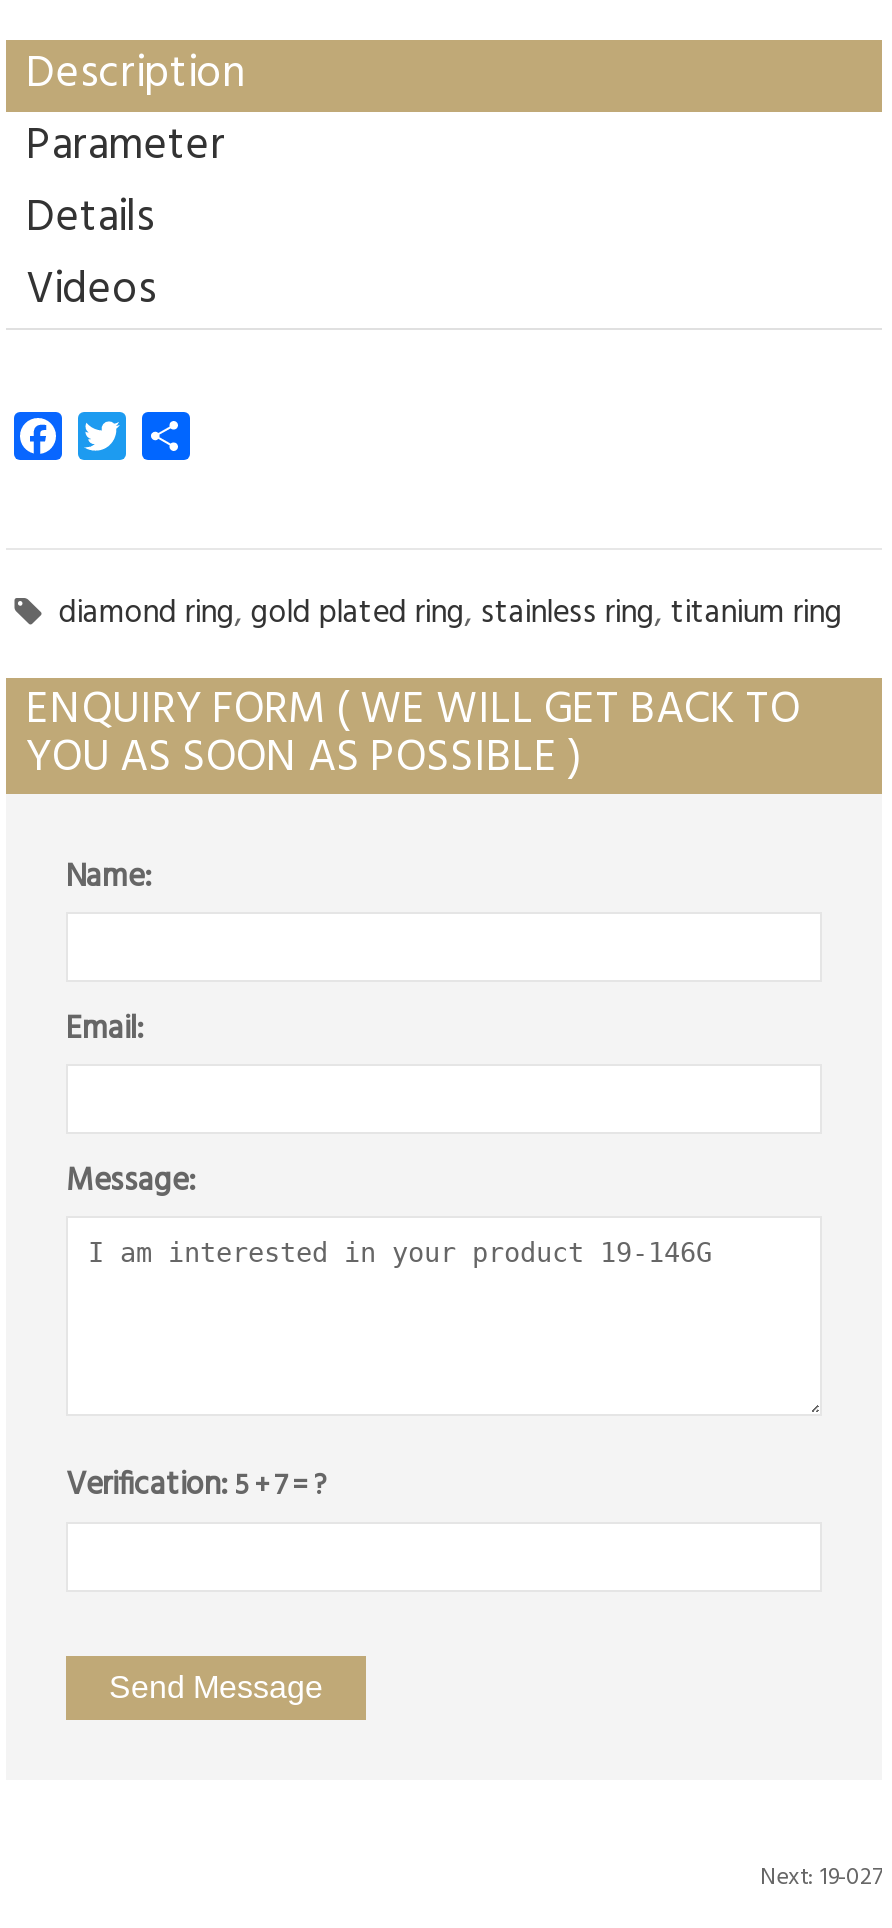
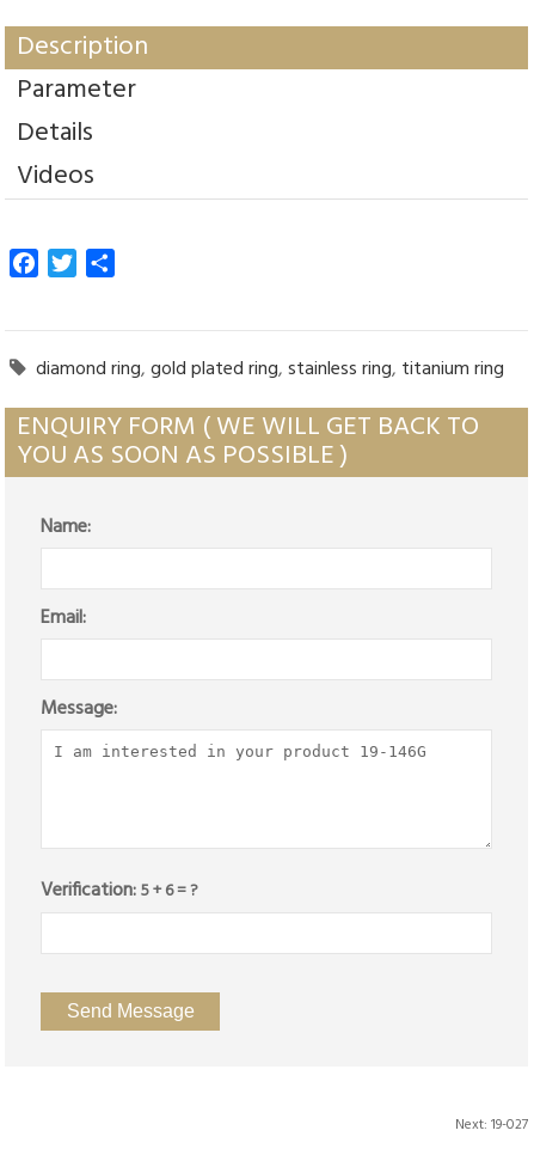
[66,1460,328,1512] Verification: 5 + 7 = ? -> [41,875,198,906] Verification: 5 + 6 = ?

